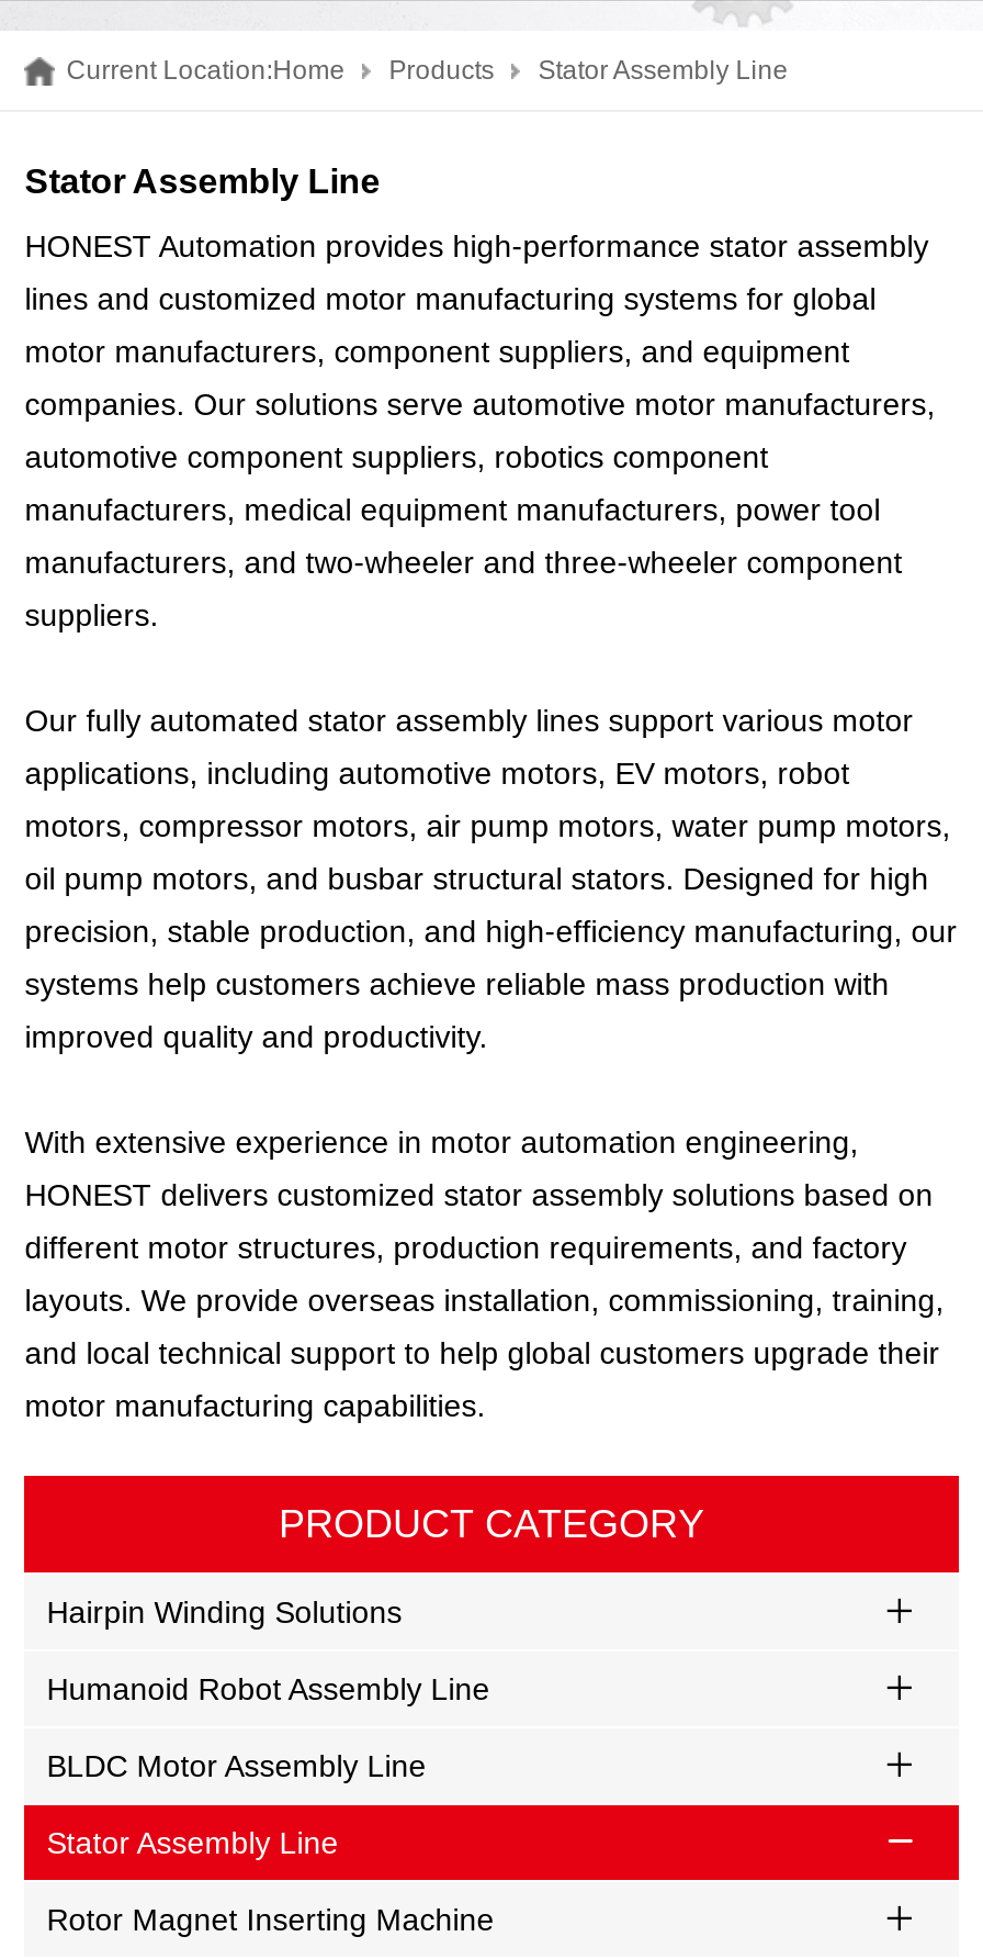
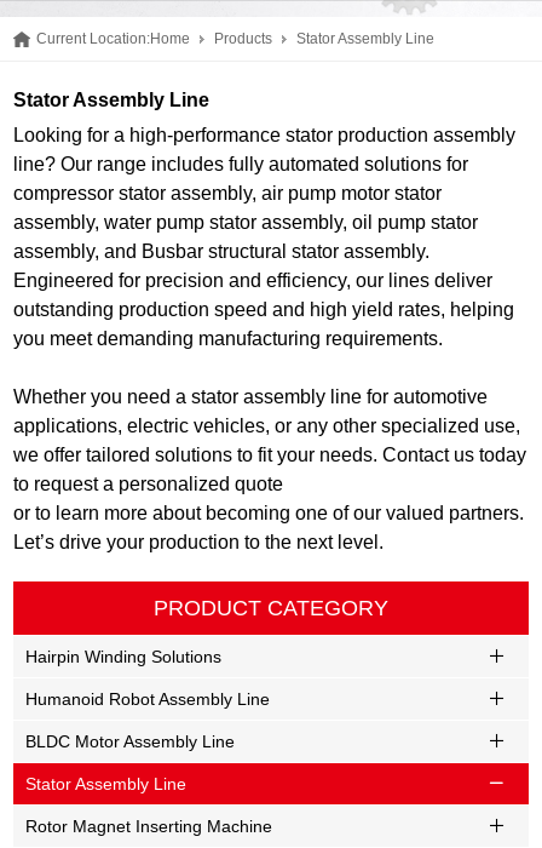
[25,228,957,1423] HONEST Automation provides high-performance stator assembly | lines and customized motor manufacturing systems for global | motor manufacturers, component suppliers, and equipment | companies. Our solutions serve automotive motor manufacturers, | automotive component suppliers, robotics component | manufacturers, medical equipment manufacturers, power tool | manufacturers, and two-wheeler and three-wheeler component | suppliers. | Our fully automated stator assembly lines support various motor | applications, including automotive motors, EV motors, robot | motors, compressor motors, air pump motors, water pump motors, | oil pump motors, and busbar structural stators. Designed for high | precision, stable production, and high-efficiency manufacturing, our | systems help customers achieve reliable mass production with | improved quality and productivity. | With extensive experience in motor automation engineering, | HONEST delivers customized stator assembly solutions based on | different motor structures, production requirements, and factory | layouts. We provide overseas installation, commissioning, training, | and local technical support to help global customers upgrade their | motor manufacturing capabilities. -> [14,125,527,552] Looking for a high-performance stator production assembly | line? Our range includes fully automated solutions for | compressor stator assembly, air pump motor stator | assembly, water pump stator assembly, oil pump stator | assembly, and Busbar structural stator assembly. | Engineered for precision and efficiency, our lines deliver | outstanding production speed and high yield rates, helping | you meet demanding manufacturing requirements. | Whether you need a stator assembly line for automotive | applications, electric vehicles, or any other specialized use, | we offer tailored solutions to fit your needs. Contact us today | to request a personalized quote | or to learn more about becoming one of our valued partners. | Let’s drive your production to the next level.

